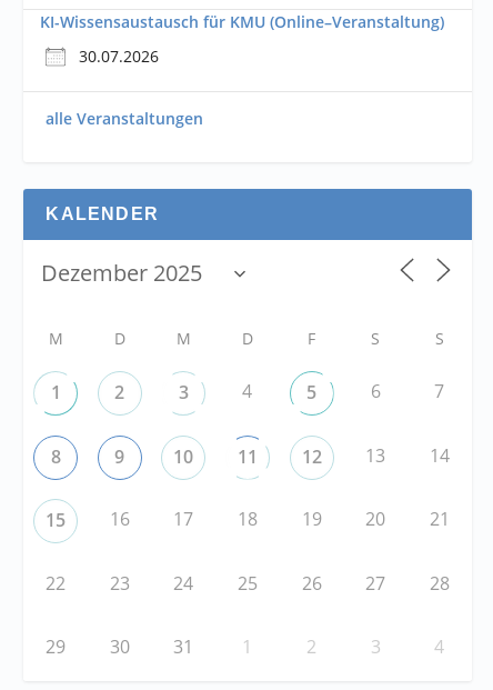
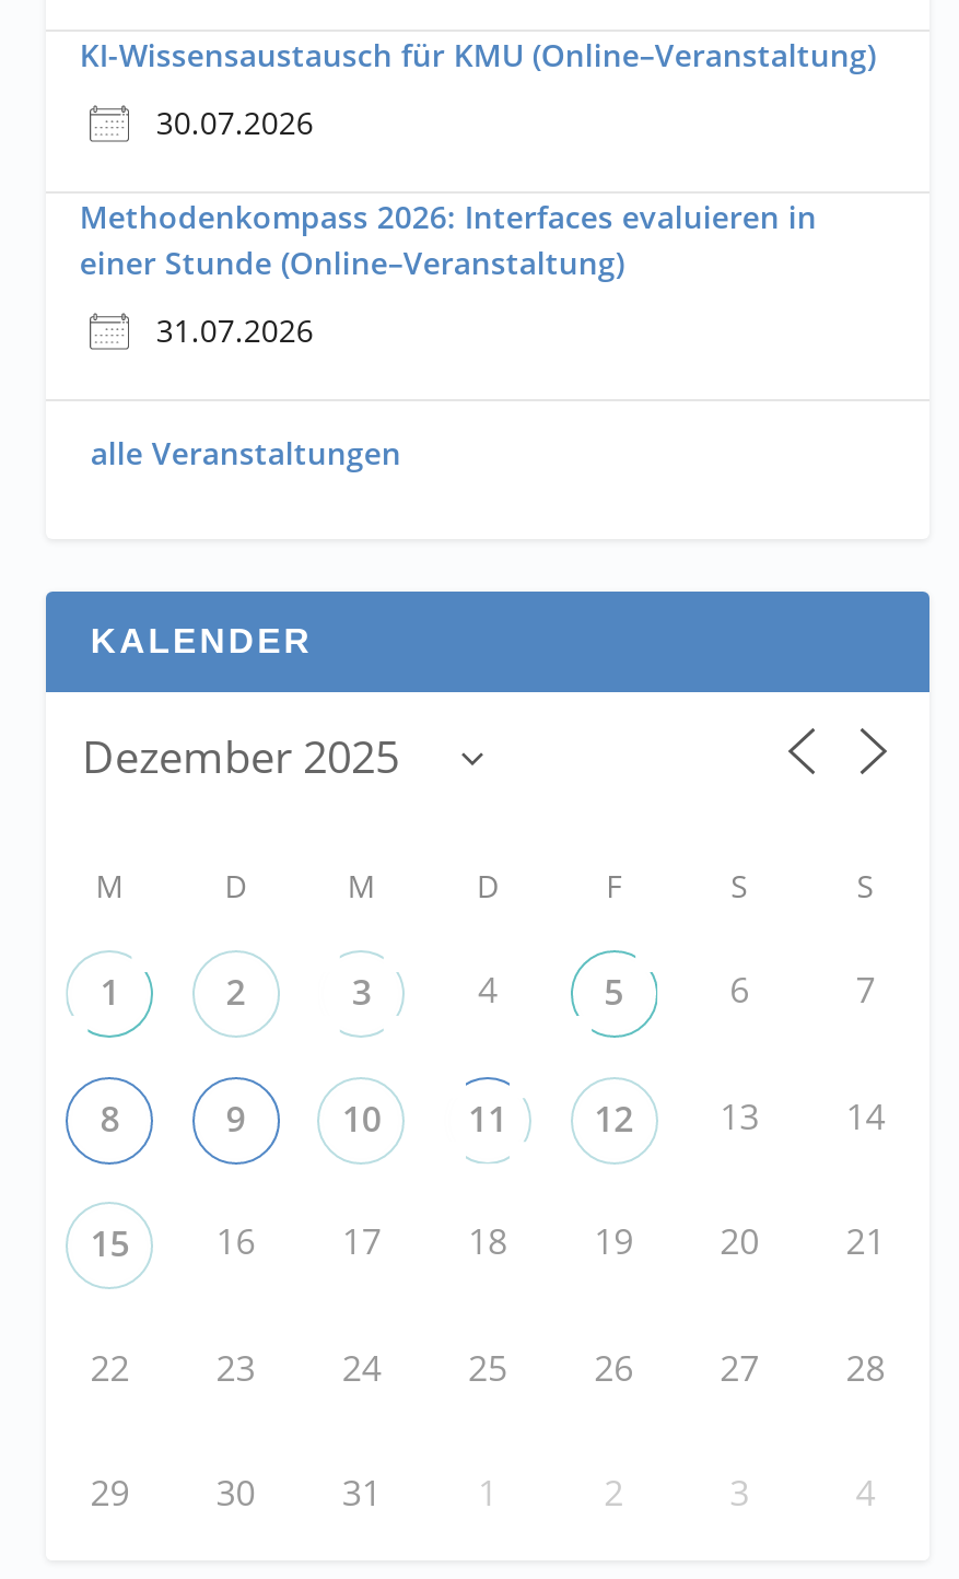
none -> [80,196,817,351] Methodenkompass 2026: Interfaces evaluieren in | einer Stunde (Online–Veranstaltung) | 31.07.2026

